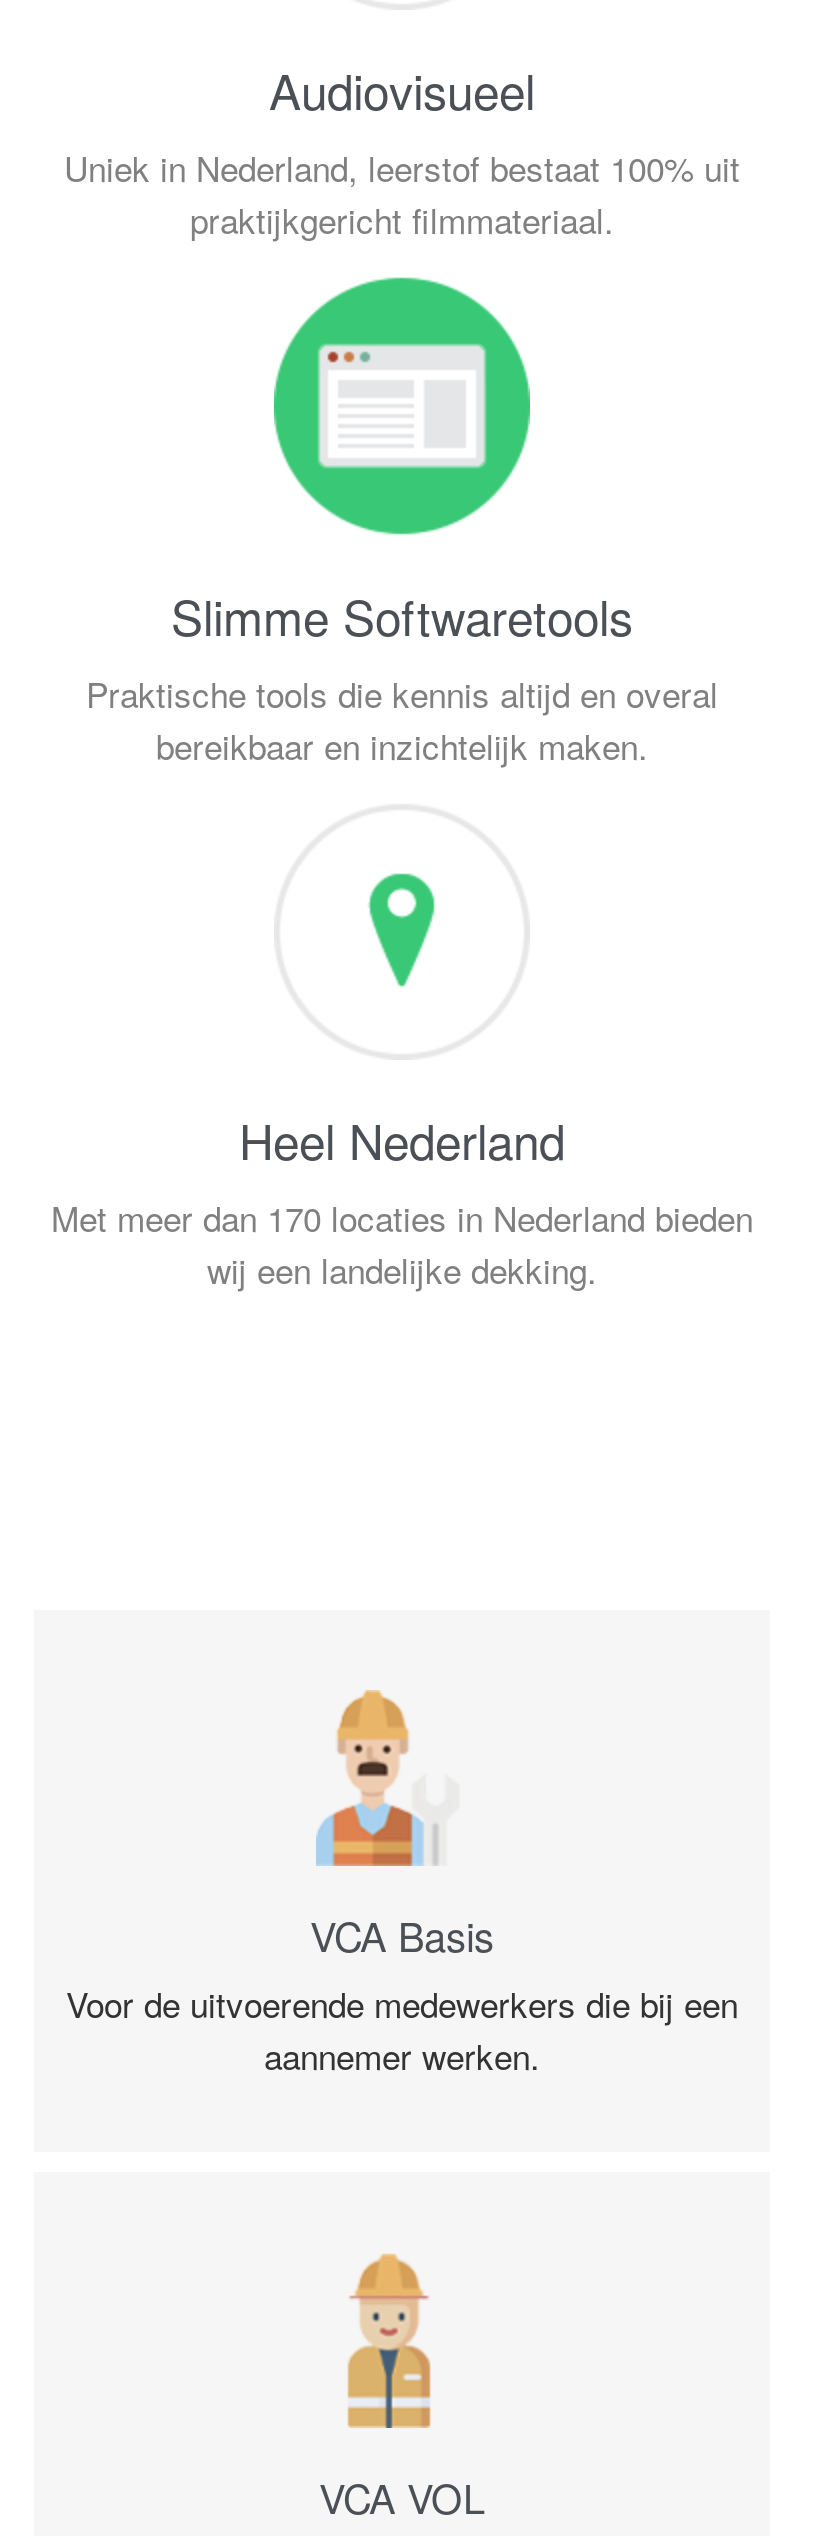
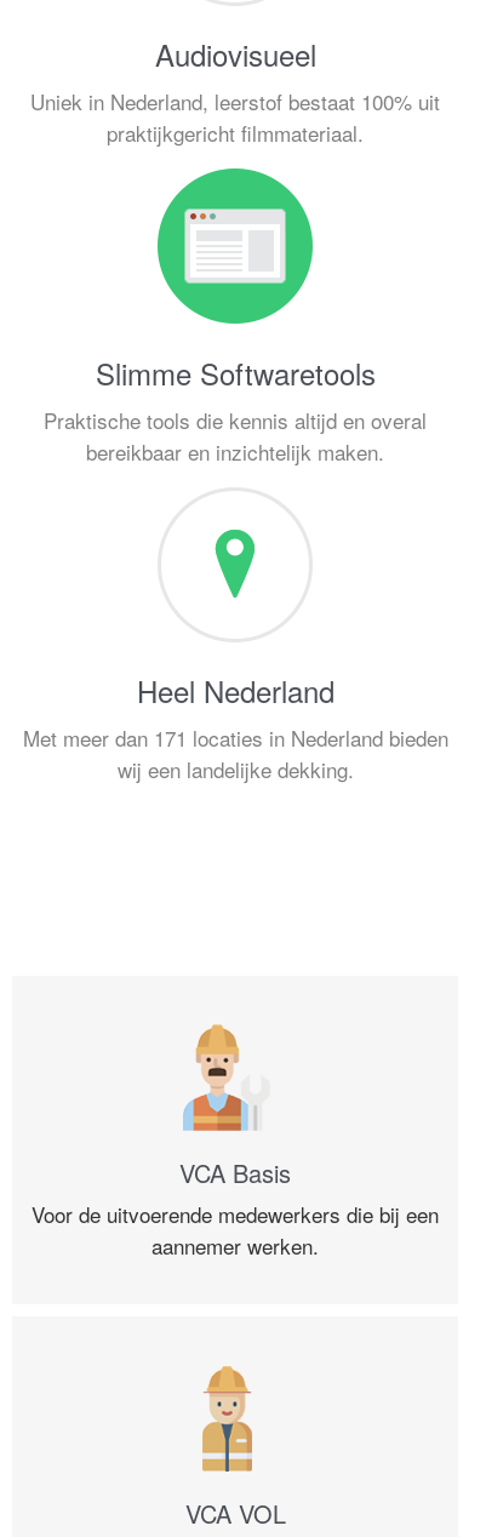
[51,1192,753,1242] Met meer dan 170 locaties in Nederland bieden -> [22,722,448,753] Met meer dan 171 locaties in Nederland bieden

